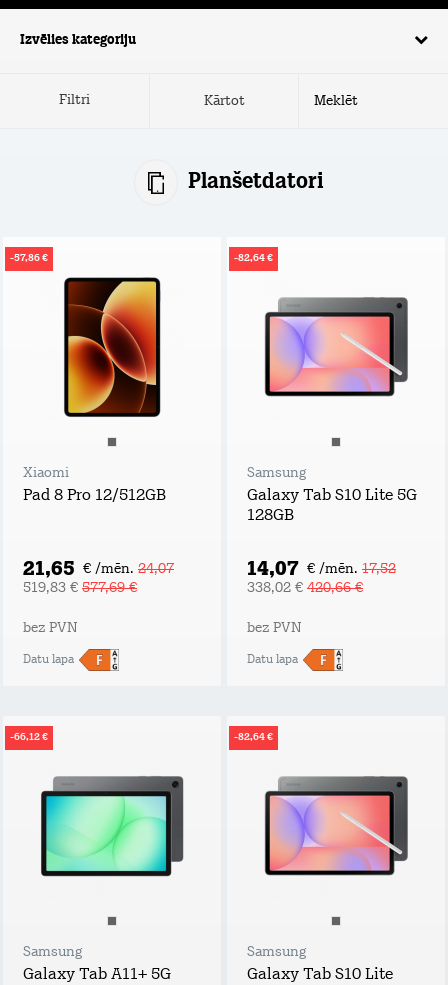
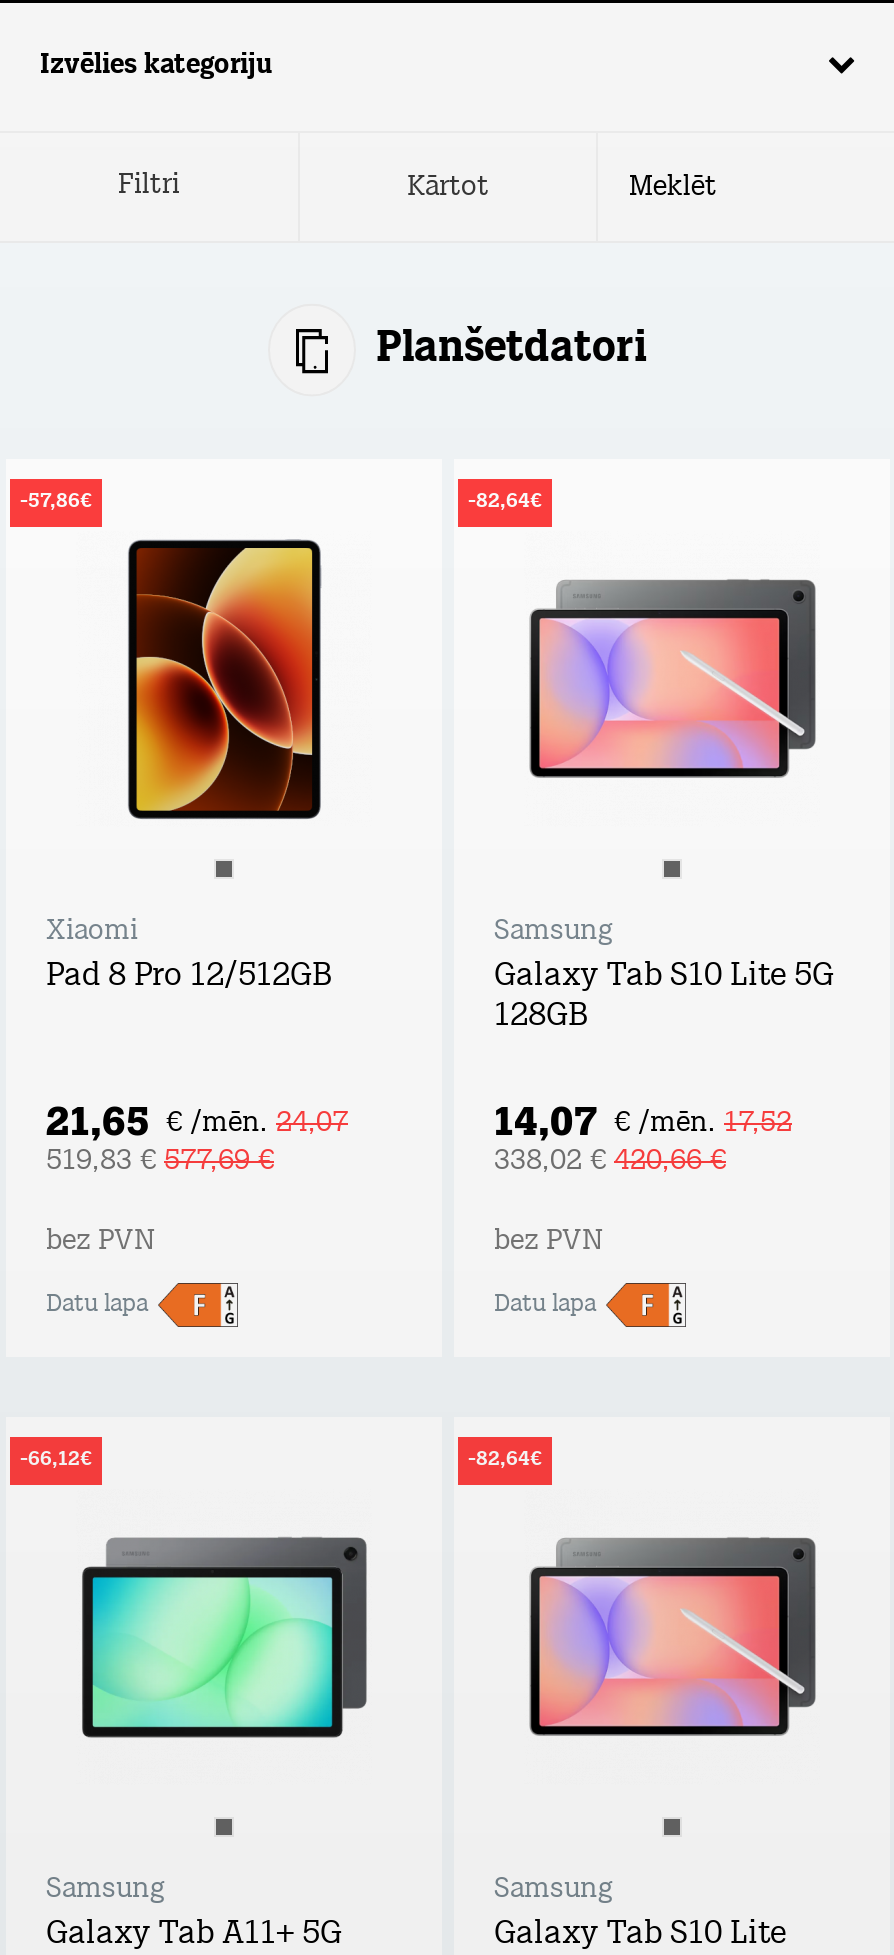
[10,253,48,264] -57,86 € -> [20,491,92,513] -57,86€
[234,253,273,264] -82,64 € -> [468,491,542,513] -82,64€
[10,732,48,743] -66,12 € -> [20,1449,92,1471] -66,12€
[234,732,273,743] -82,64 € -> [468,1449,542,1471] -82,64€

